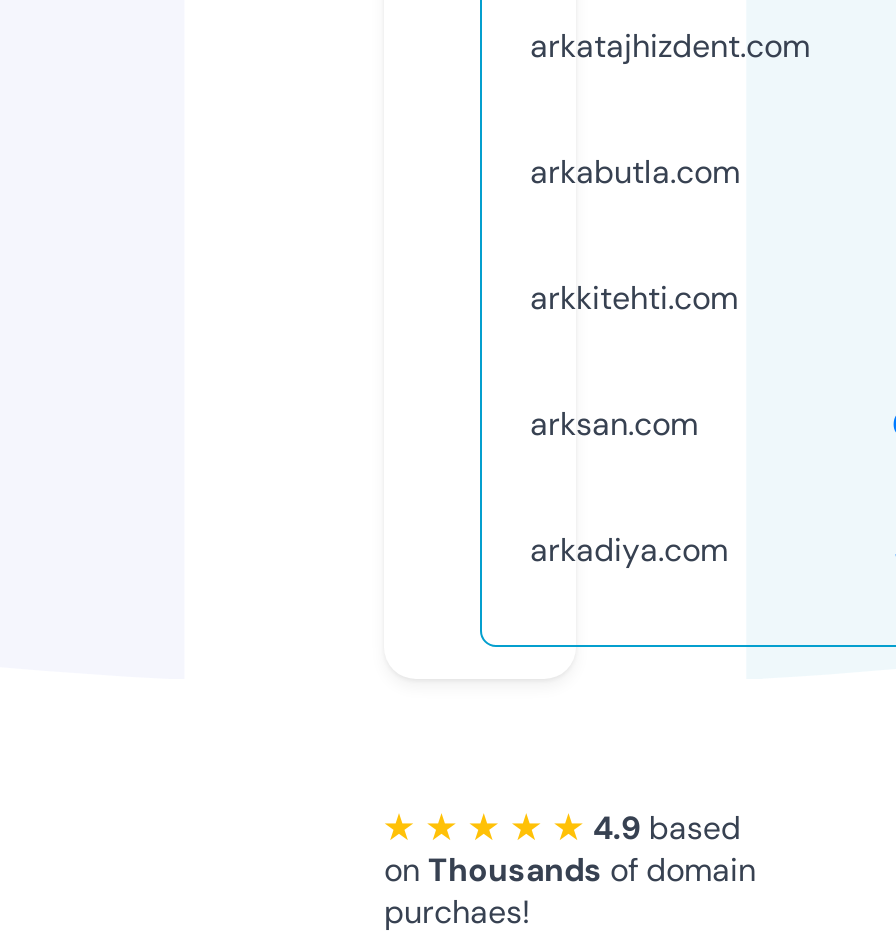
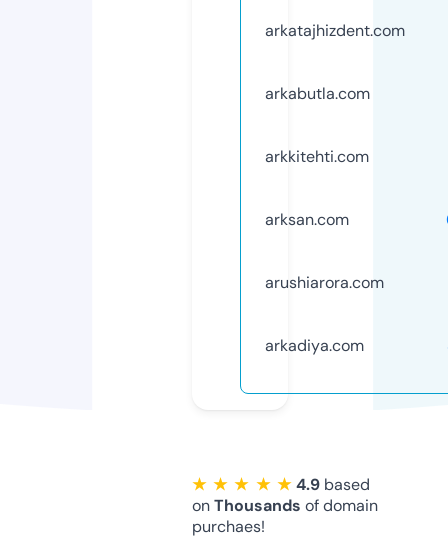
none -> [265,272,384,293] arushiarora.com

